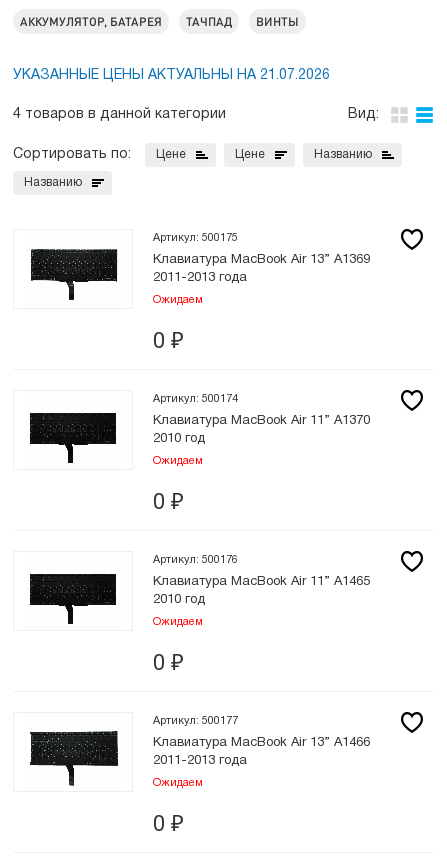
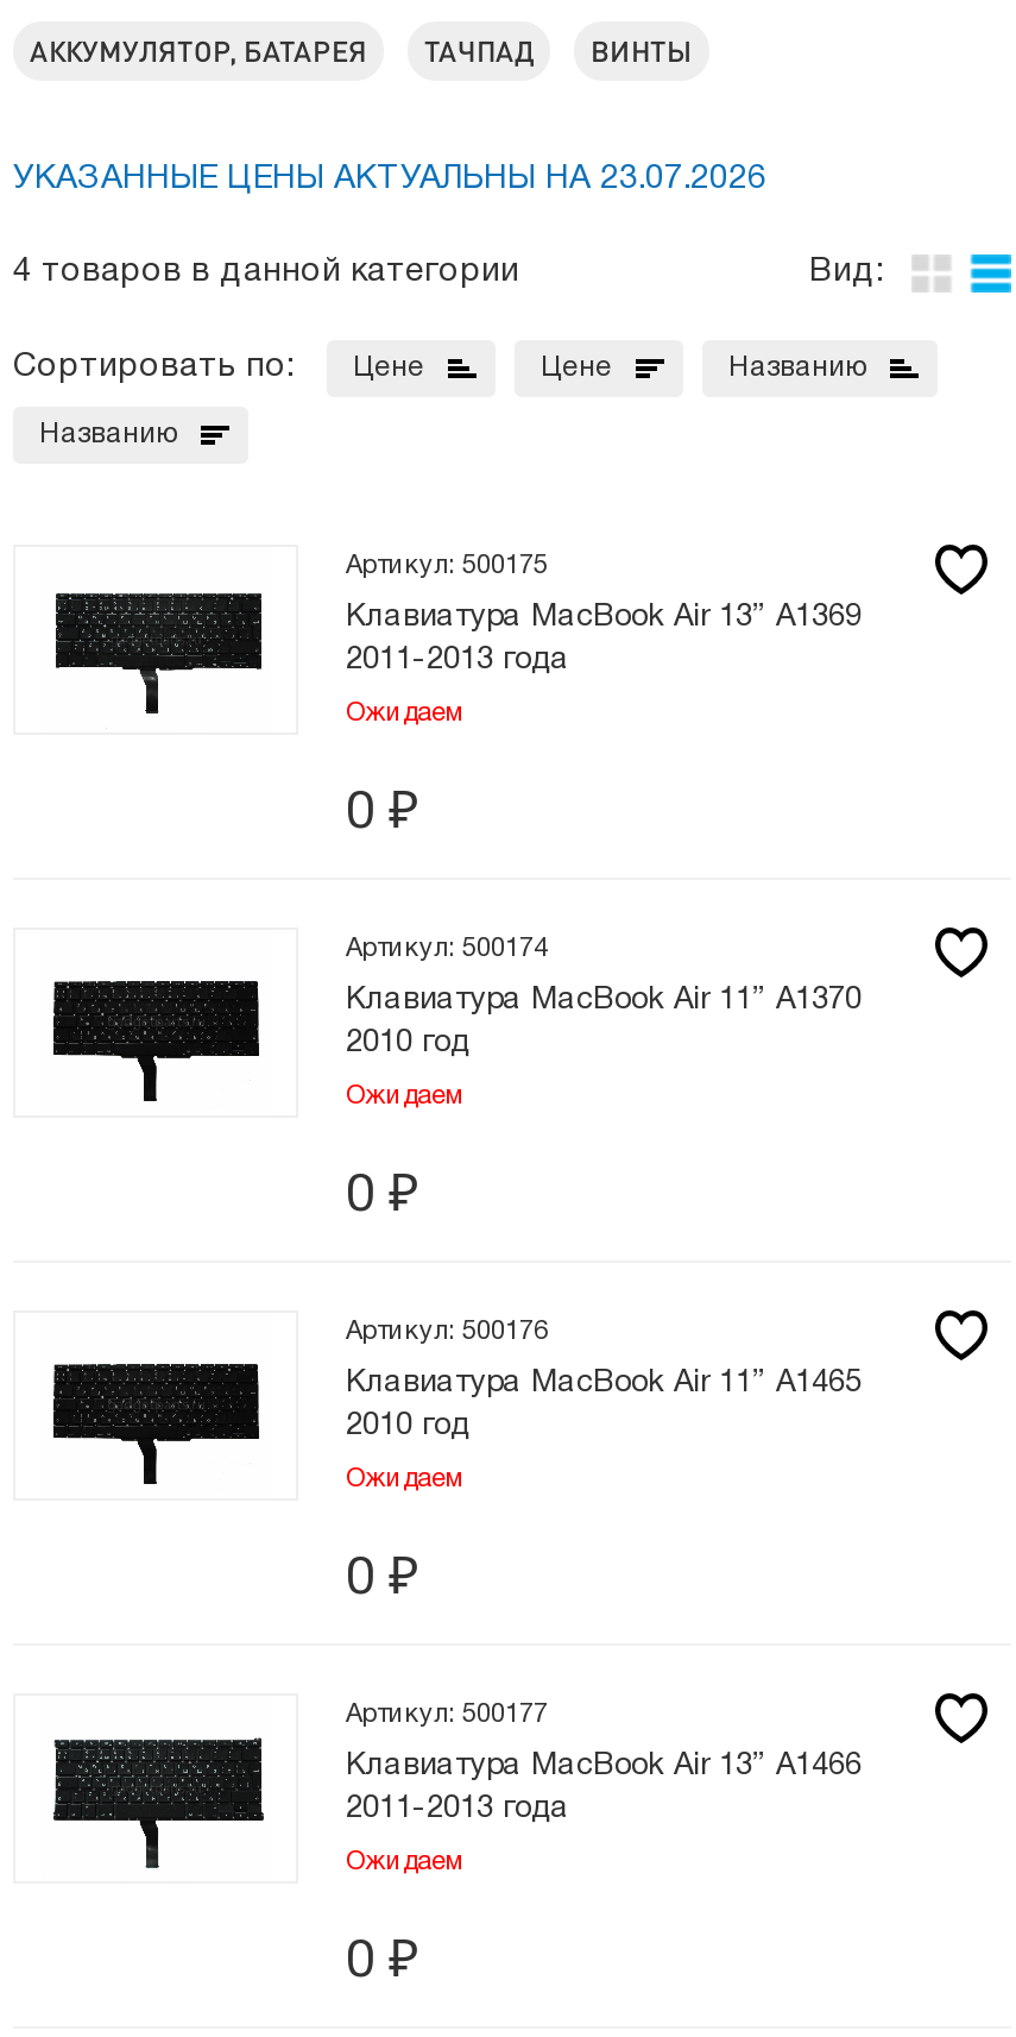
[13,69,330,82] УКАЗАННЫЕ ЦЕНЫ АКТУАЛЬНЫ НА 21.07.2026 -> [13,164,766,195] УКАЗАННЫЕ ЦЕНЫ АКТУАЛЬНЫ НА 23.07.2026

